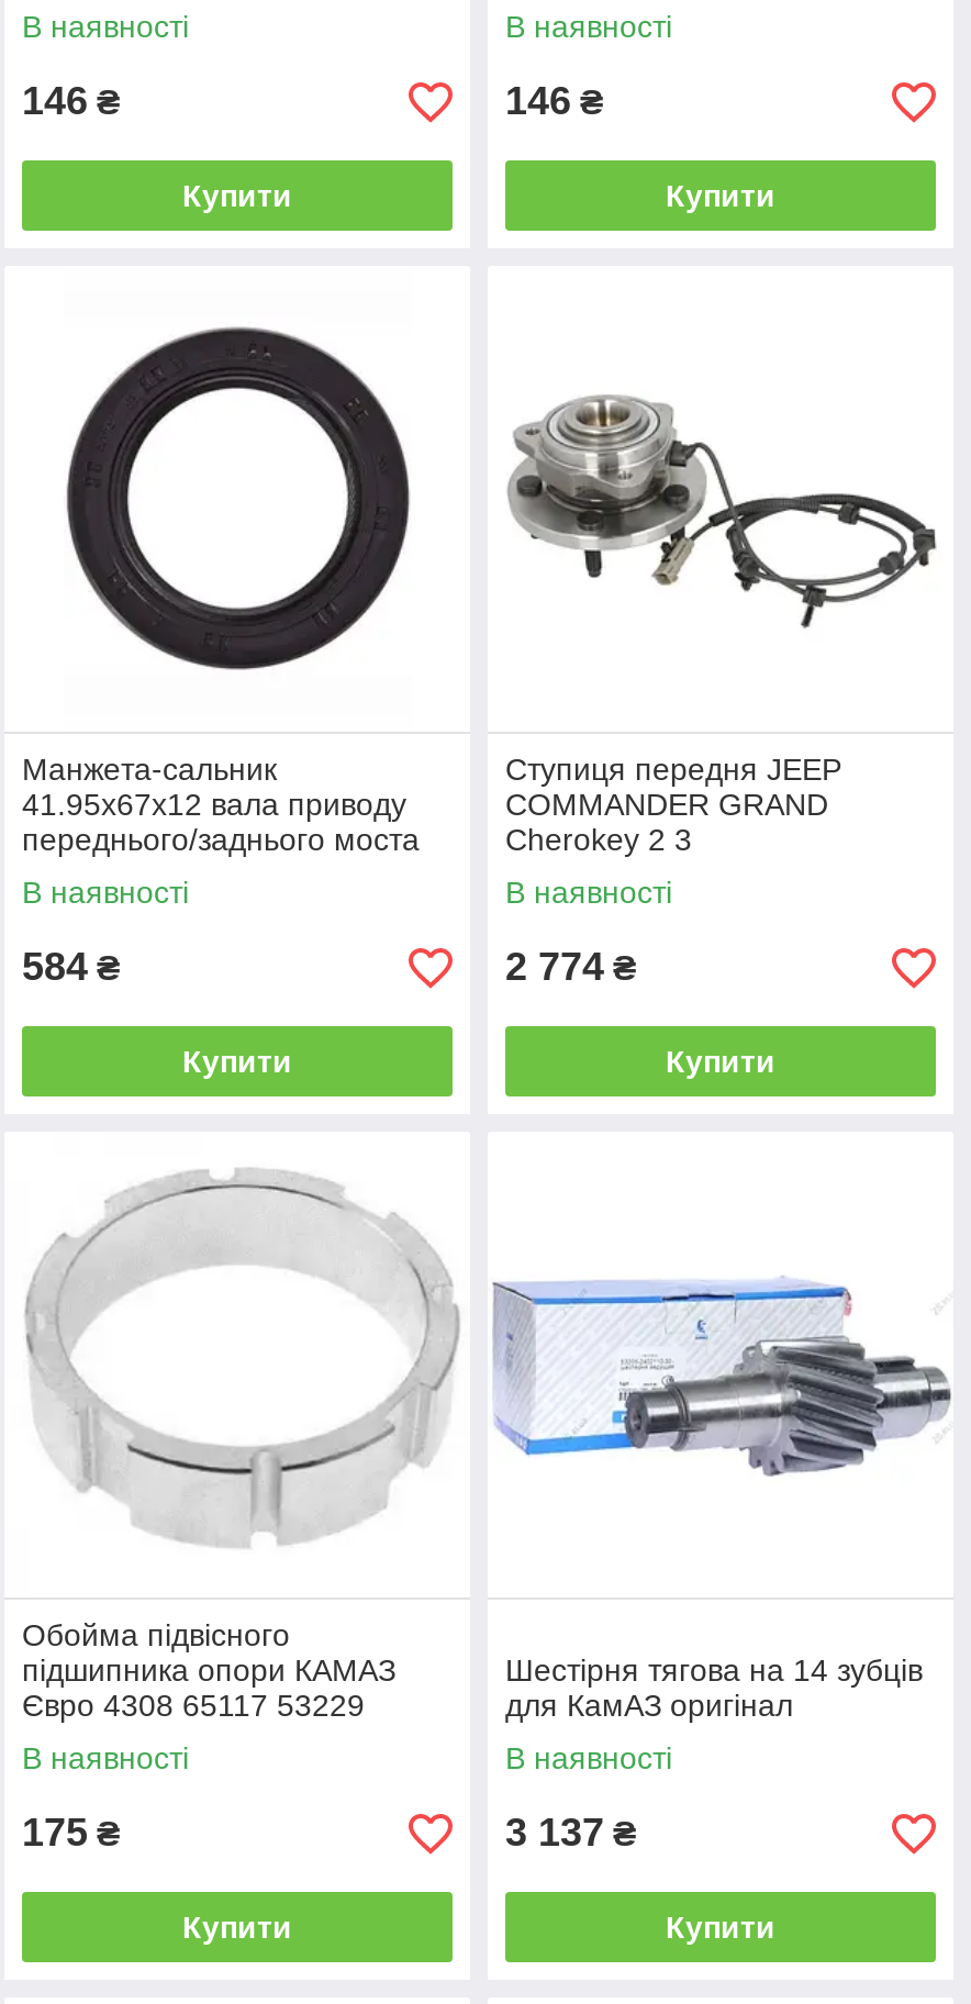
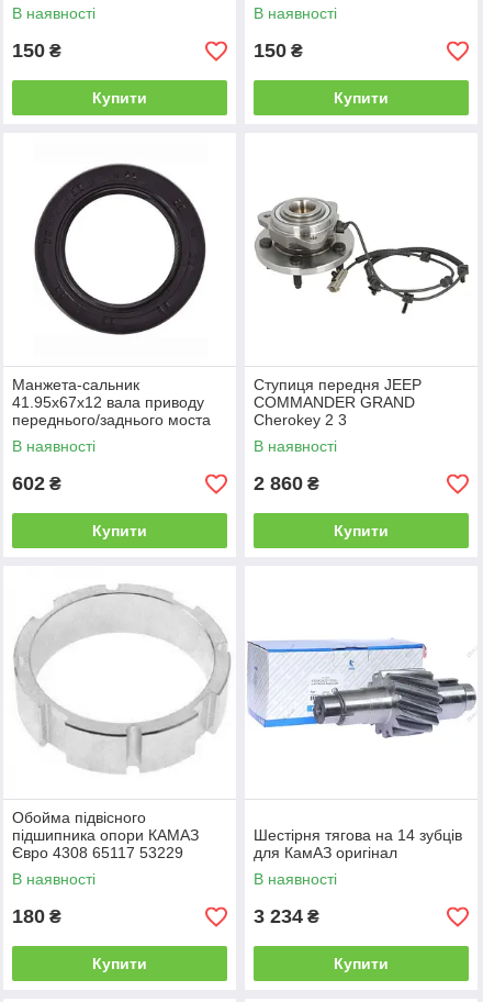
[22,80,121,124] 146 ₴ -> [12,40,61,62] 150 ₴
[505,80,604,124] 146 ₴ -> [254,40,303,62] 150 ₴
[22,946,121,990] 584 ₴ -> [12,473,61,495] 602 ₴
[505,946,637,990] 2 774 ₴ -> [254,473,319,495] 2 860 ₴
[22,1812,121,1855] 175 ₴ -> [12,906,61,928] 180 ₴
[505,1812,637,1855] 3 137 ₴ -> [254,906,319,928] 3 234 ₴

